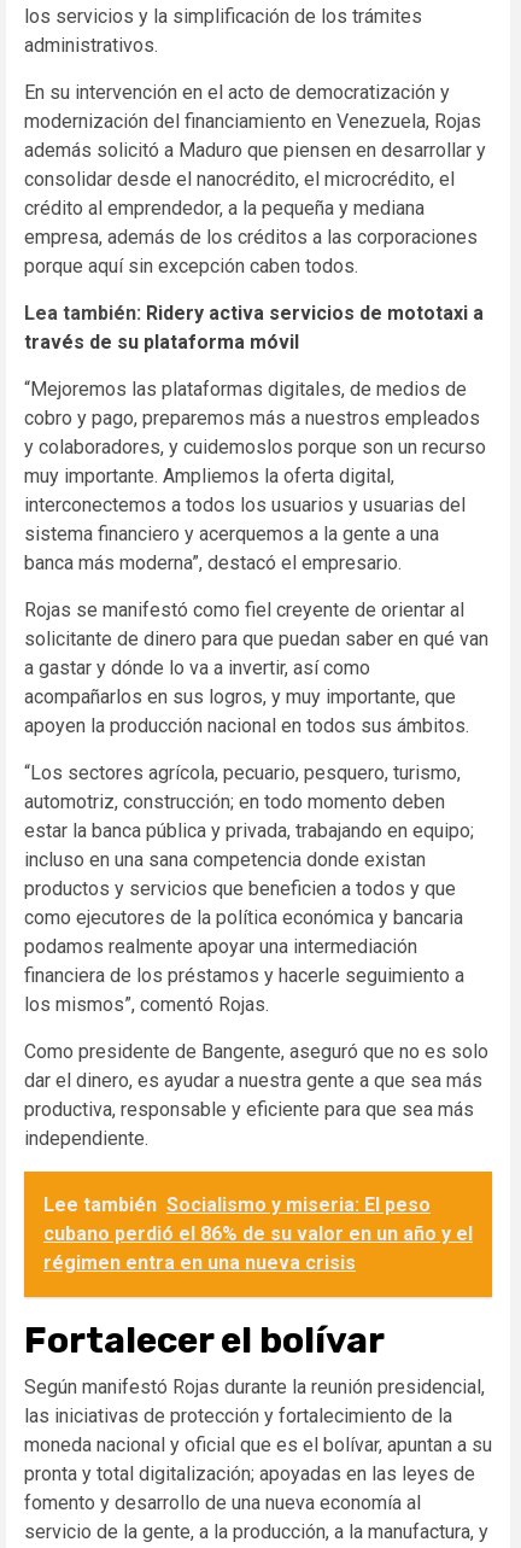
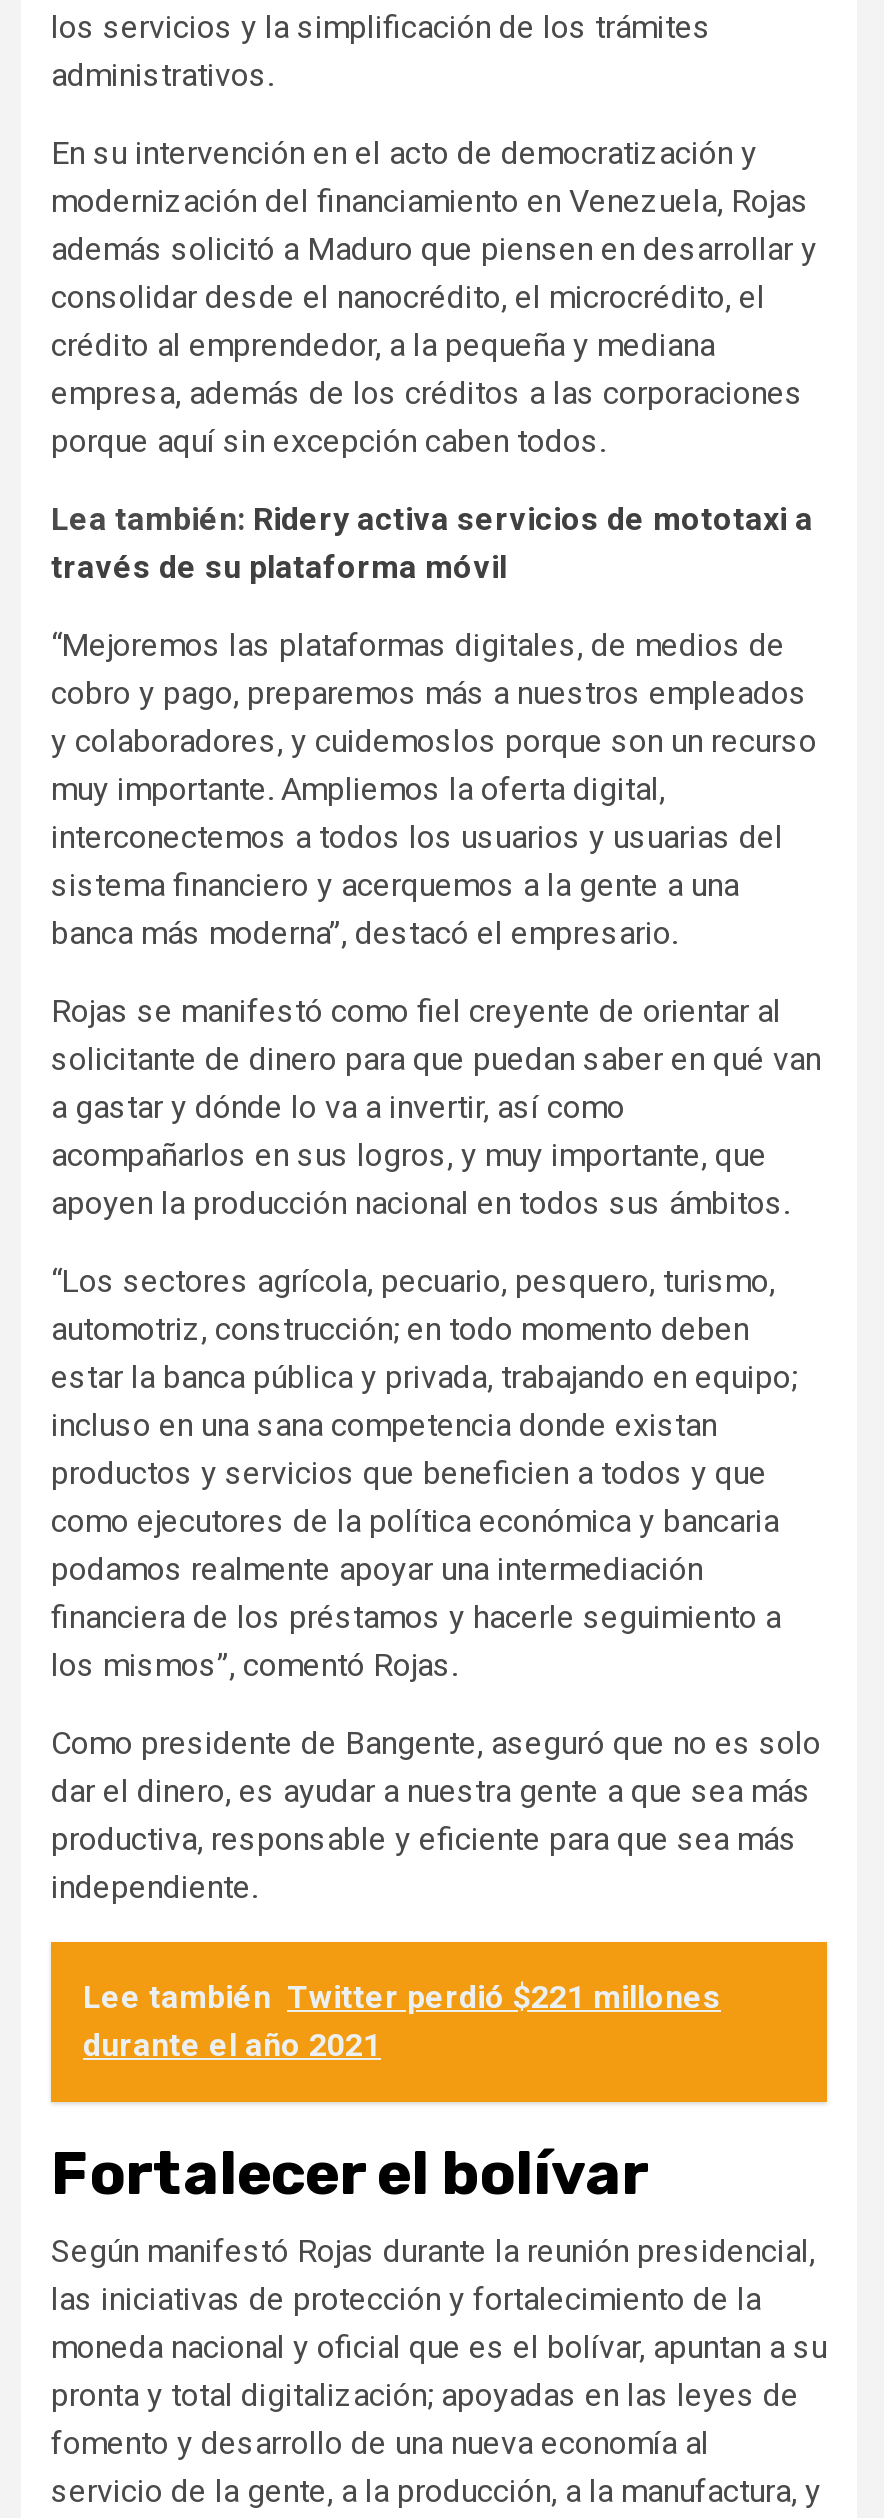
[43,1193,473,1274] Lee también Socialismo y miseria: El peso | cubano perdió el 86% de su valor en un año y el | régimen entra en una nueva crisis -> [83,1978,721,2064] Lee también Twitter perdió $221 millones | durante el año 2021

